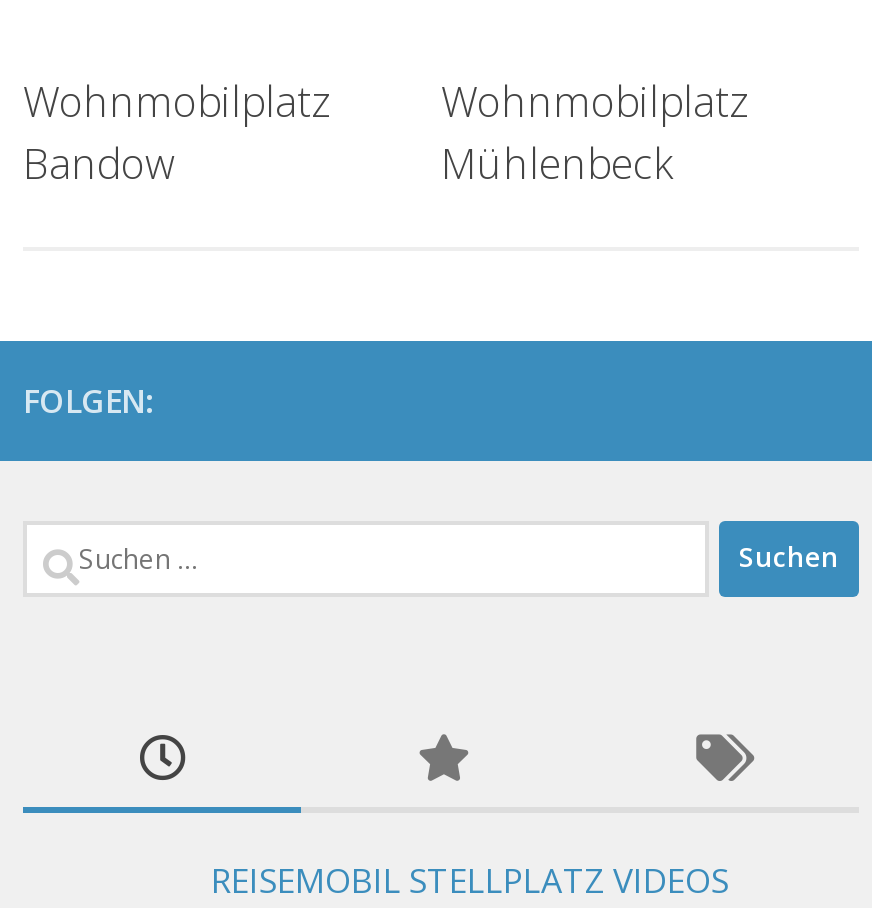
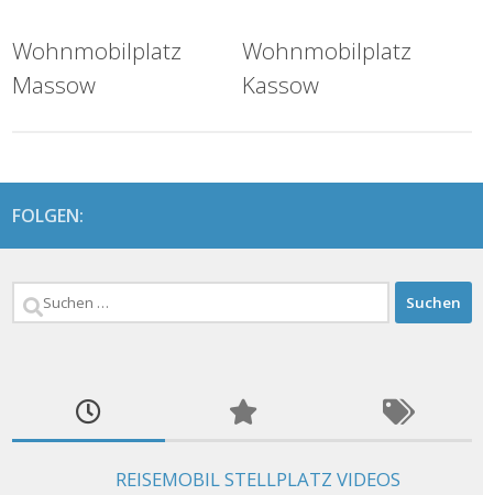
[23,135,175,191] Bandow -> [12,70,96,100] Massow
[441,135,673,191] Mühlenbeck -> [242,70,319,100] Kassow

